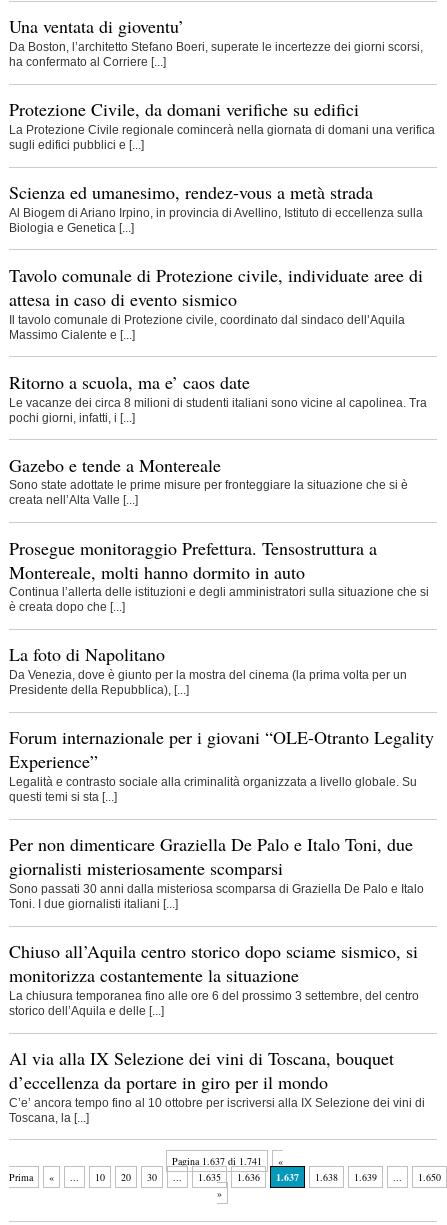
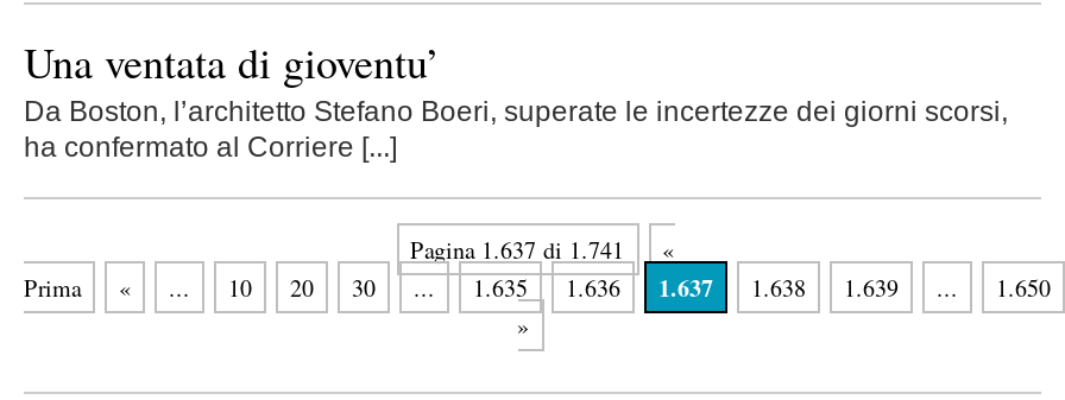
[9,97,435,1125] Protezione Civile, da domani verifiche su edifici | La Protezione Civile regionale comincerà nella giornata di domani una verifica | sugli edifici pubblici e [...] | Scienza ed umanesimo, rendez-vous a metà strada | Al Biogem di Ariano Irpino, in provincia di Avellino, Istituto di eccellenza sulla | Biologia e Genetica [...] | Tavolo comunale di Protezione civile, individuate aree di | attesa in caso di evento sismico | Il tavolo comunale di Protezione civile, coordinato dal sindaco dell’Aquila | Massimo Cialente e [...] | Ritorno a scuola, ma e’ caos date | Le vacanze dei circa 8 milioni di studenti italiani sono vicine al capolinea. Tra | pochi giorni, infatti, i [...] | Gazebo e tende a Montereale | Sono state adottate le prime misure per fronteggiare la situazione che si è | creata nell’Alta Valle [...] | Prosegue monitoraggio Prefettura. Tensostruttura a | Montereale, molti hanno dormito in auto | Continua l’allerta delle istituzioni e degli amministratori sulla situazione che si | è creata dopo che [...] | La foto di Napolitano | Da Venezia, dove è giunto per la mostra del cinema (la prima volta per un | Presidente della Repubblica), [...] | Forum internazionale per i giovani “OLE-Otranto Legality | Experience” | Legalità e contrasto sociale alla criminalità organizzata a livello globale. Su | questi temi si sta [...] | Per non dimenticare Graziella De Palo e Italo Toni, due | giornalisti misteriosamente scomparsi | Sono passati 30 anni dalla misteriosa scomparsa di Graziella De Palo e Italo | Toni. I due giornalisti italiani [...] | Chiuso all’Aquila centro storico dopo sciame sismico, si | monitorizza costantemente la situazione | La chiusura temporanea fino alle ore 6 del prossimo 3 settembre, del centro | storico dell’Aquila e delle [...] | Al via alla IX Selezione dei vini di Toscana, bouquet | d’eccellenza da portare in giro per il mondo | C’e’ ancora tempo fino al 10 ottobre per iscriversi alla IX Selezione dei vini di | Toscana, la [...] -> none

